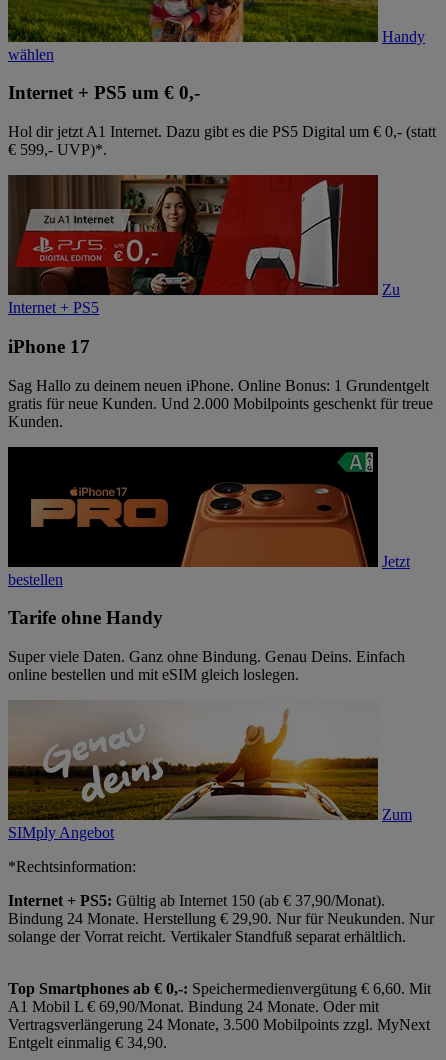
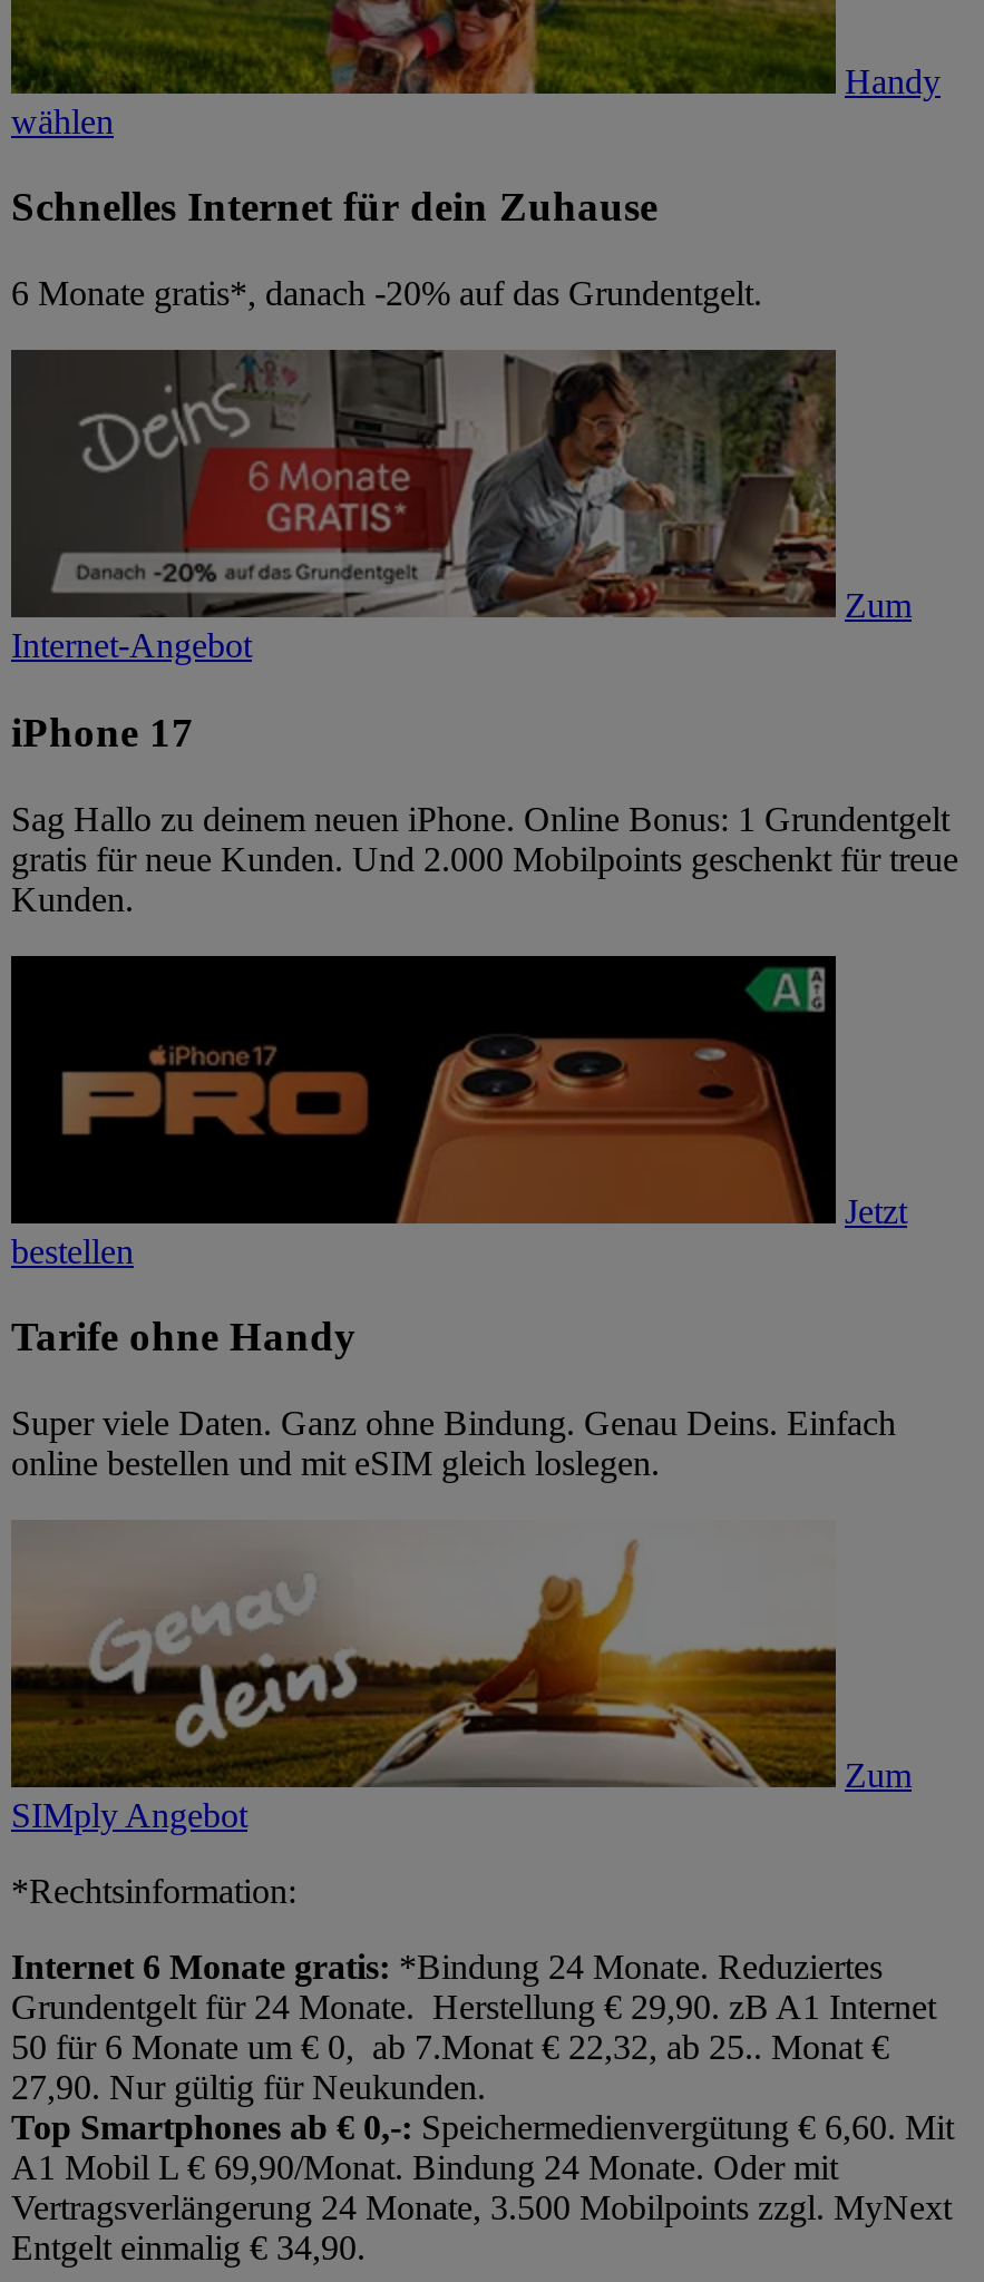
[8,82,200,103] Internet + PS5 um € 0,- -> [11,183,657,230] Schnelles Internet für dein Zuhause
[8,123,436,158] Hol dir jetzt A1 Internet. Dazu gibt es die PS5 Digital um € 0,- (statt | € 599,- UVP)*. -> [11,274,762,312] 6 Monate gratis*, danach -20% auf das Grundentgelt.
[8,174,400,316] [image] | Zu | Internet + PS5 -> [11,348,912,664] [image] | Zum | Internet-Angebot
[8,892,434,945] Internet + PS5: Gültig ab Internet 150 (ab € 37,90/Monat). | Bindung 24 Monate. Herstellung € 29,90. Nur für Neukunden. Nur | solange der Vorrat reicht. Vertikaler Standfuß separat erhältlich. -> [11,1947,936,2106] Internet 6 Monate gratis: *Bindung 24 Monate. Reduziertes | Grundentgelt für 24 Monate. Herstellung € 29,90. zB A1 Internet | 50 für 6 Monate um € 0, ab 7.Monat € 22,32, ab 25.. Monat € | 27,90. Nur gültig für Neukunden.

